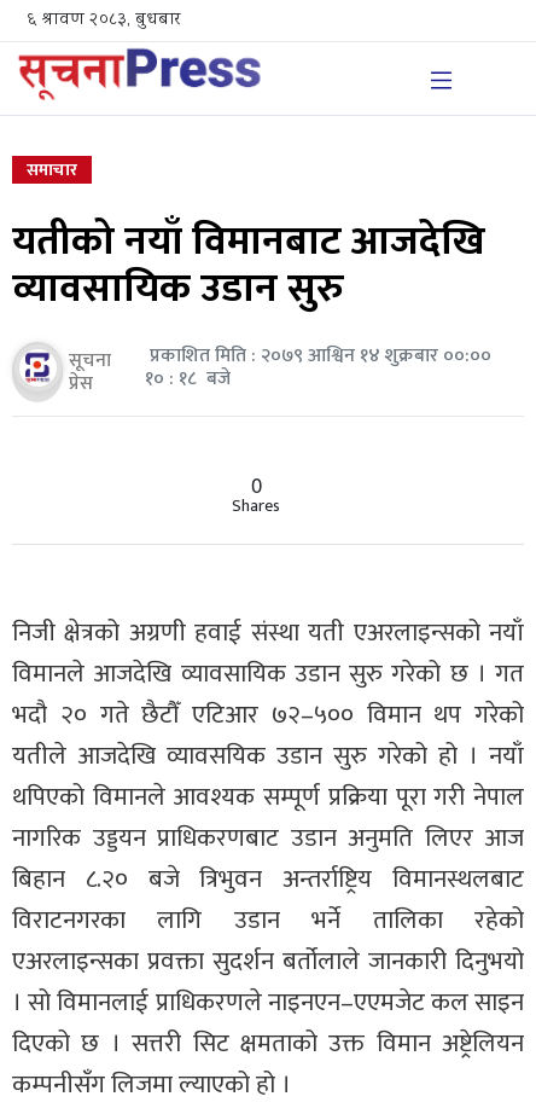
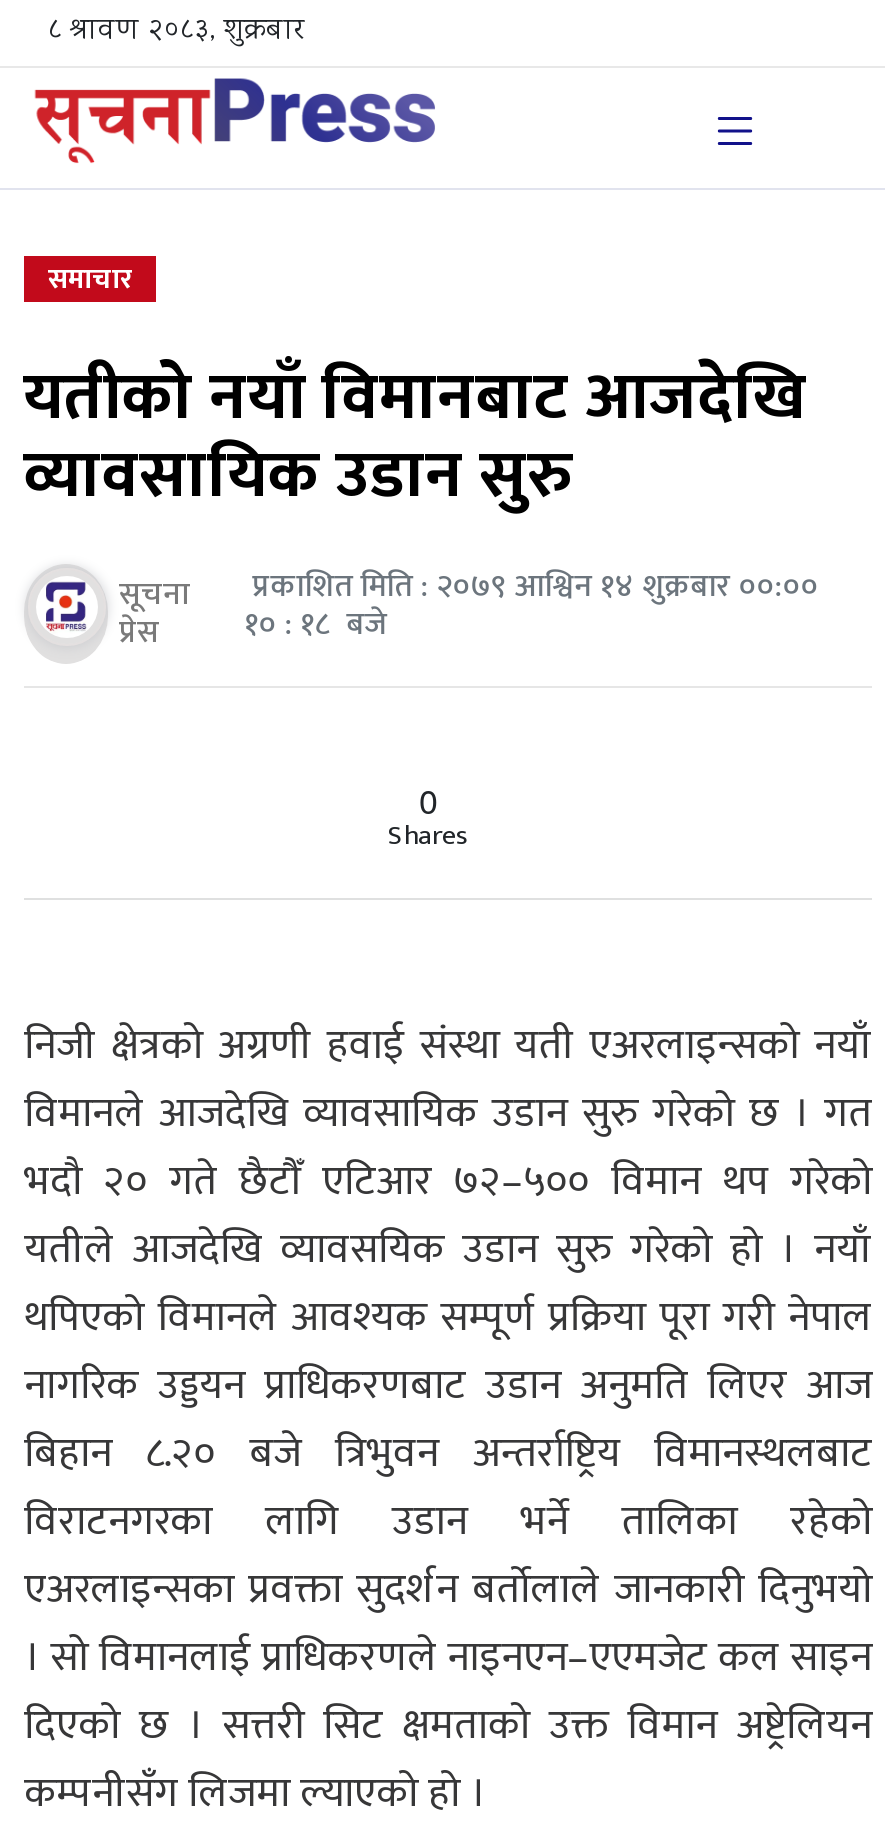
[12,7,180,34] ६ श्रावण २०८३, बुधबार -> [24,10,302,54] ८ श्रावण २०८३, शुक्रबार

